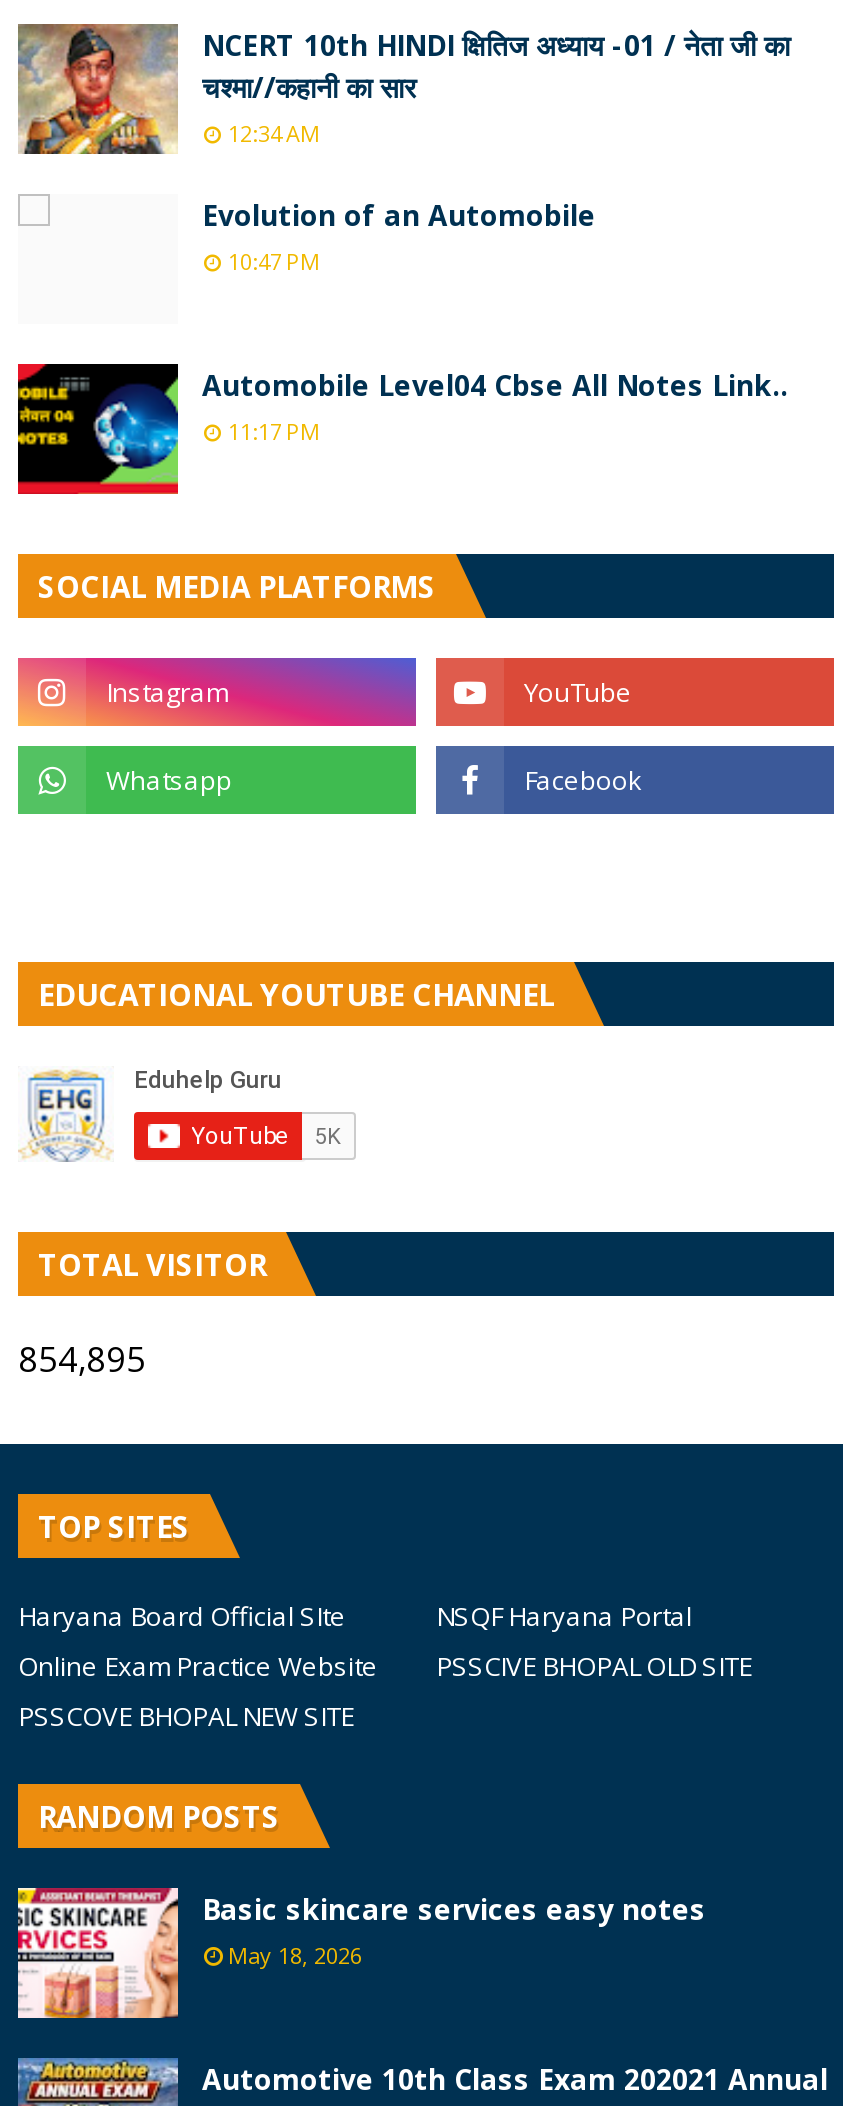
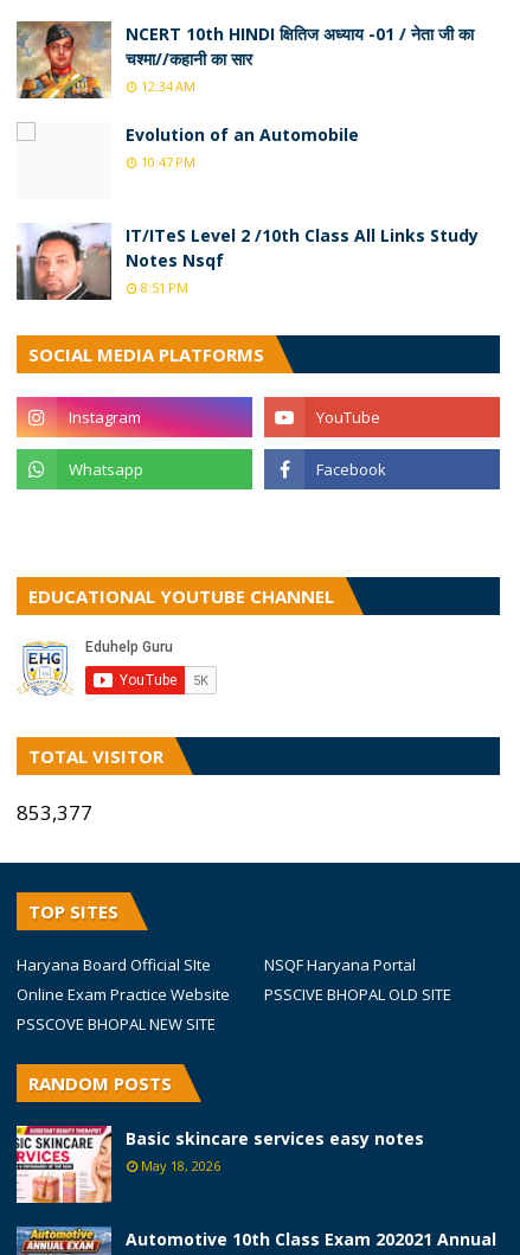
[16,362,788,496] [image] | Automobile Level04 Cbse All Notes Link.. | 11:17 PM -> [15,223,479,301] [image] | IT/ITeS Level 2 /10th Class All Links Study | Notes Nsqf | 8:51 PM
[18,1336,146,1382] 854,895 -> [17,799,92,826] 853,377

